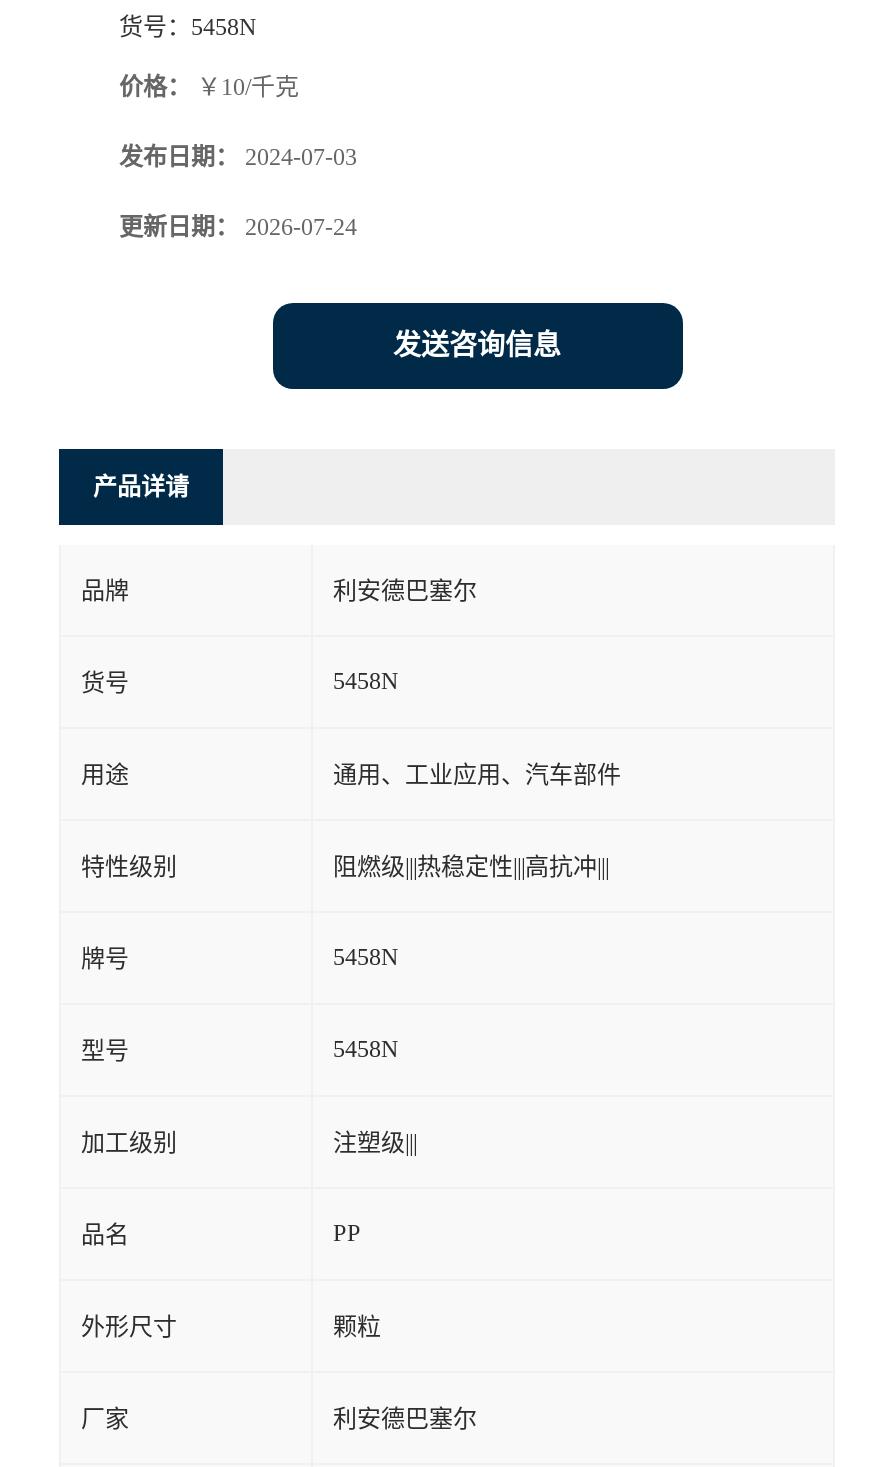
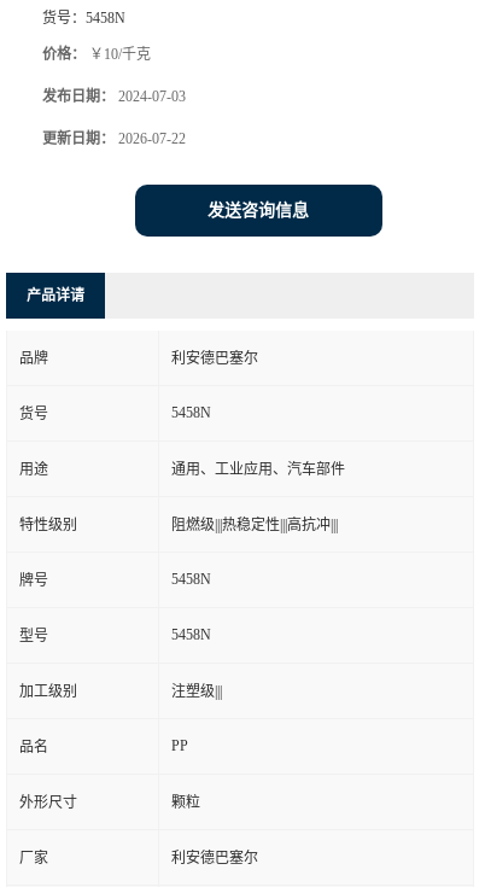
[119,213,357,241] 更新日期：2026-07-24 -> [42,131,186,147] 更新日期：2026-07-22

